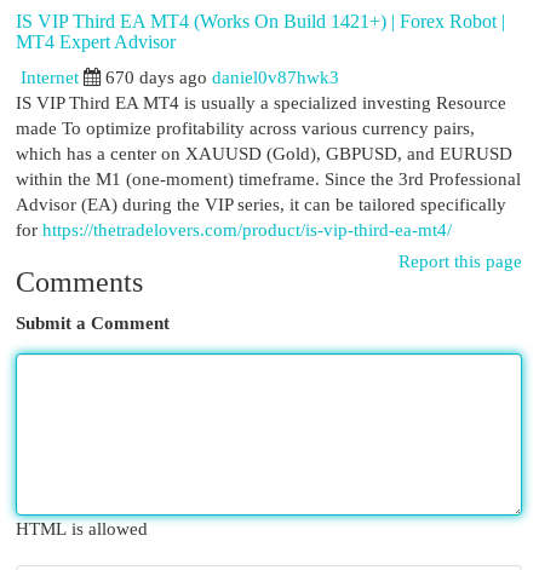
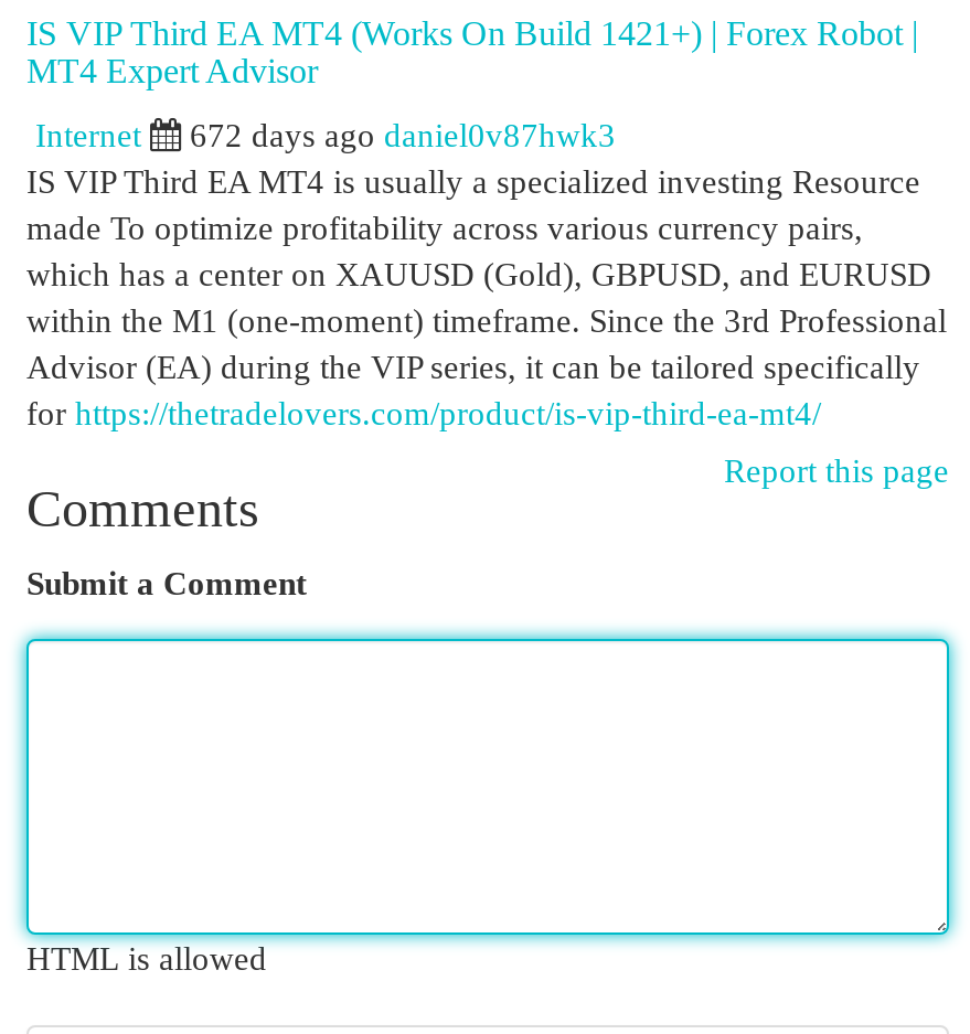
[105,67,339,87] 670 days ago daniel0v87hwk3 -> [190,116,616,153] 672 days ago daniel0v87hwk3

